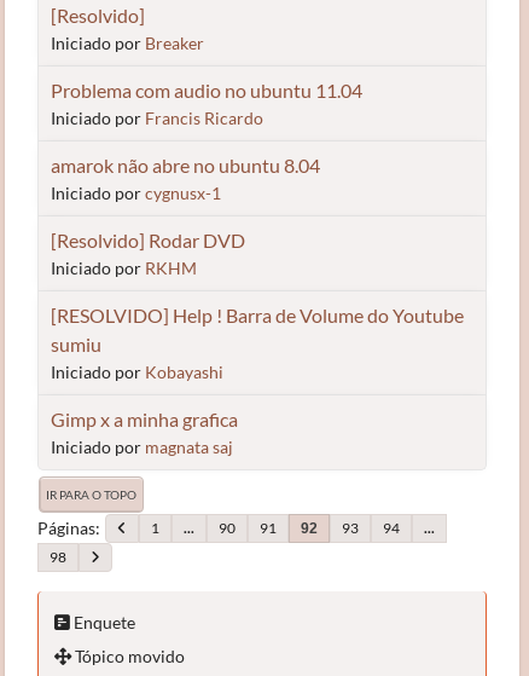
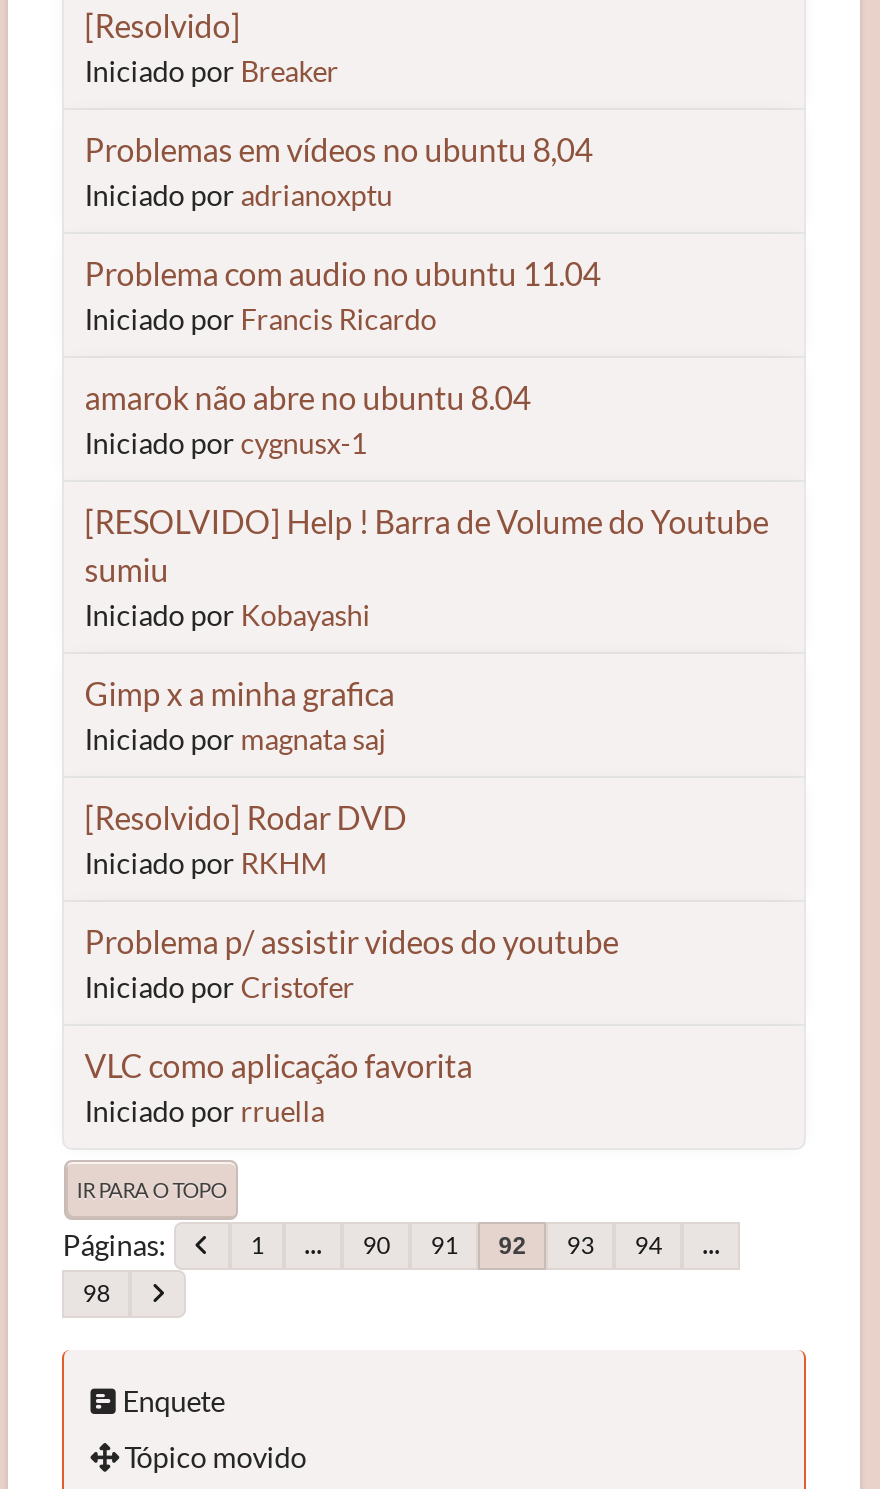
none -> [84,129,592,211] Problemas em vídeos no ubuntu 8,04 | Iniciado por adrianoxptu
moved [51,228,245,278] -> [84,797,406,879]: [Resolvido] Rodar DVD | Iniciado por RKHM
none -> [84,921,618,1127] Problema p/ assistir videos do youtube | Iniciado por Cristofer | VLC como aplicação favorita | Iniciado por rruella

